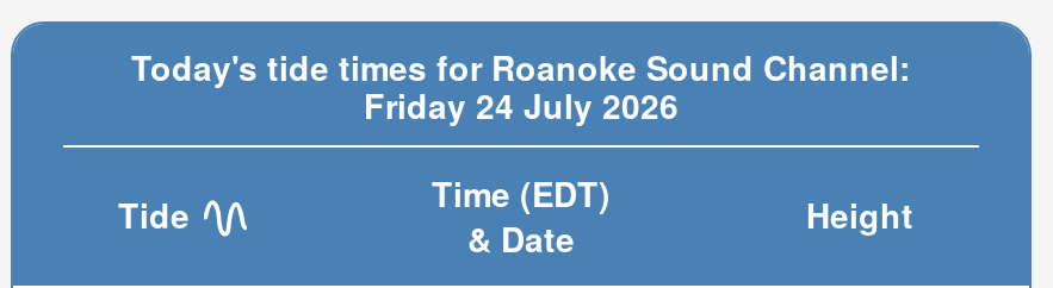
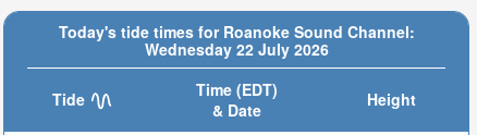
[364,81,679,129] Friday 24 July 2026 -> [144,38,328,60] Wednesday 22 July 2026

